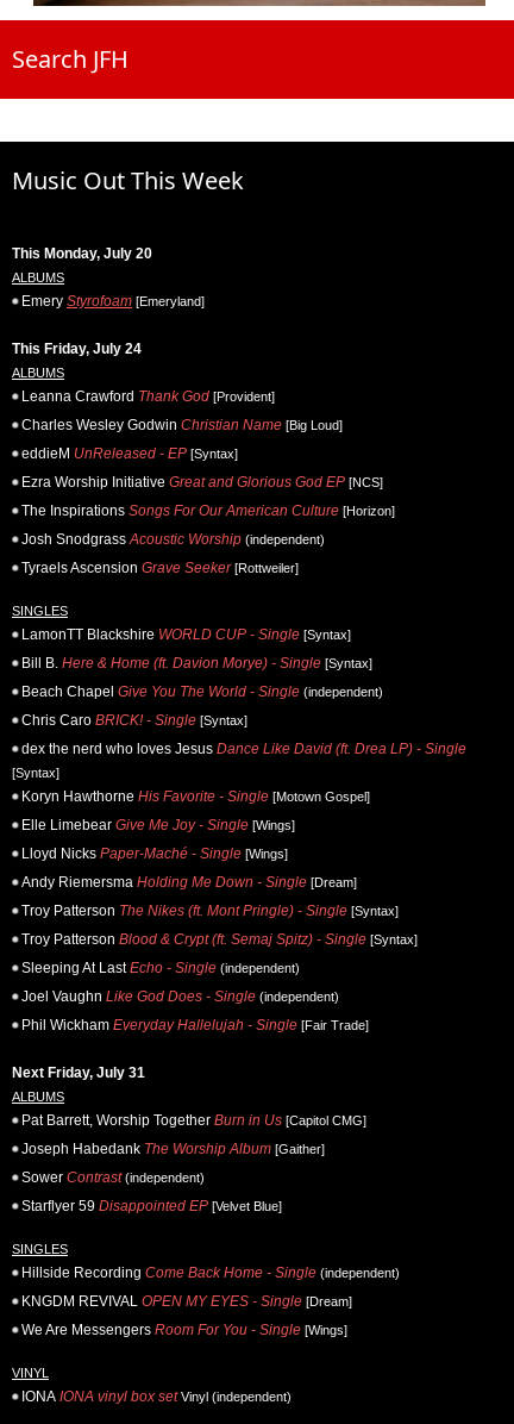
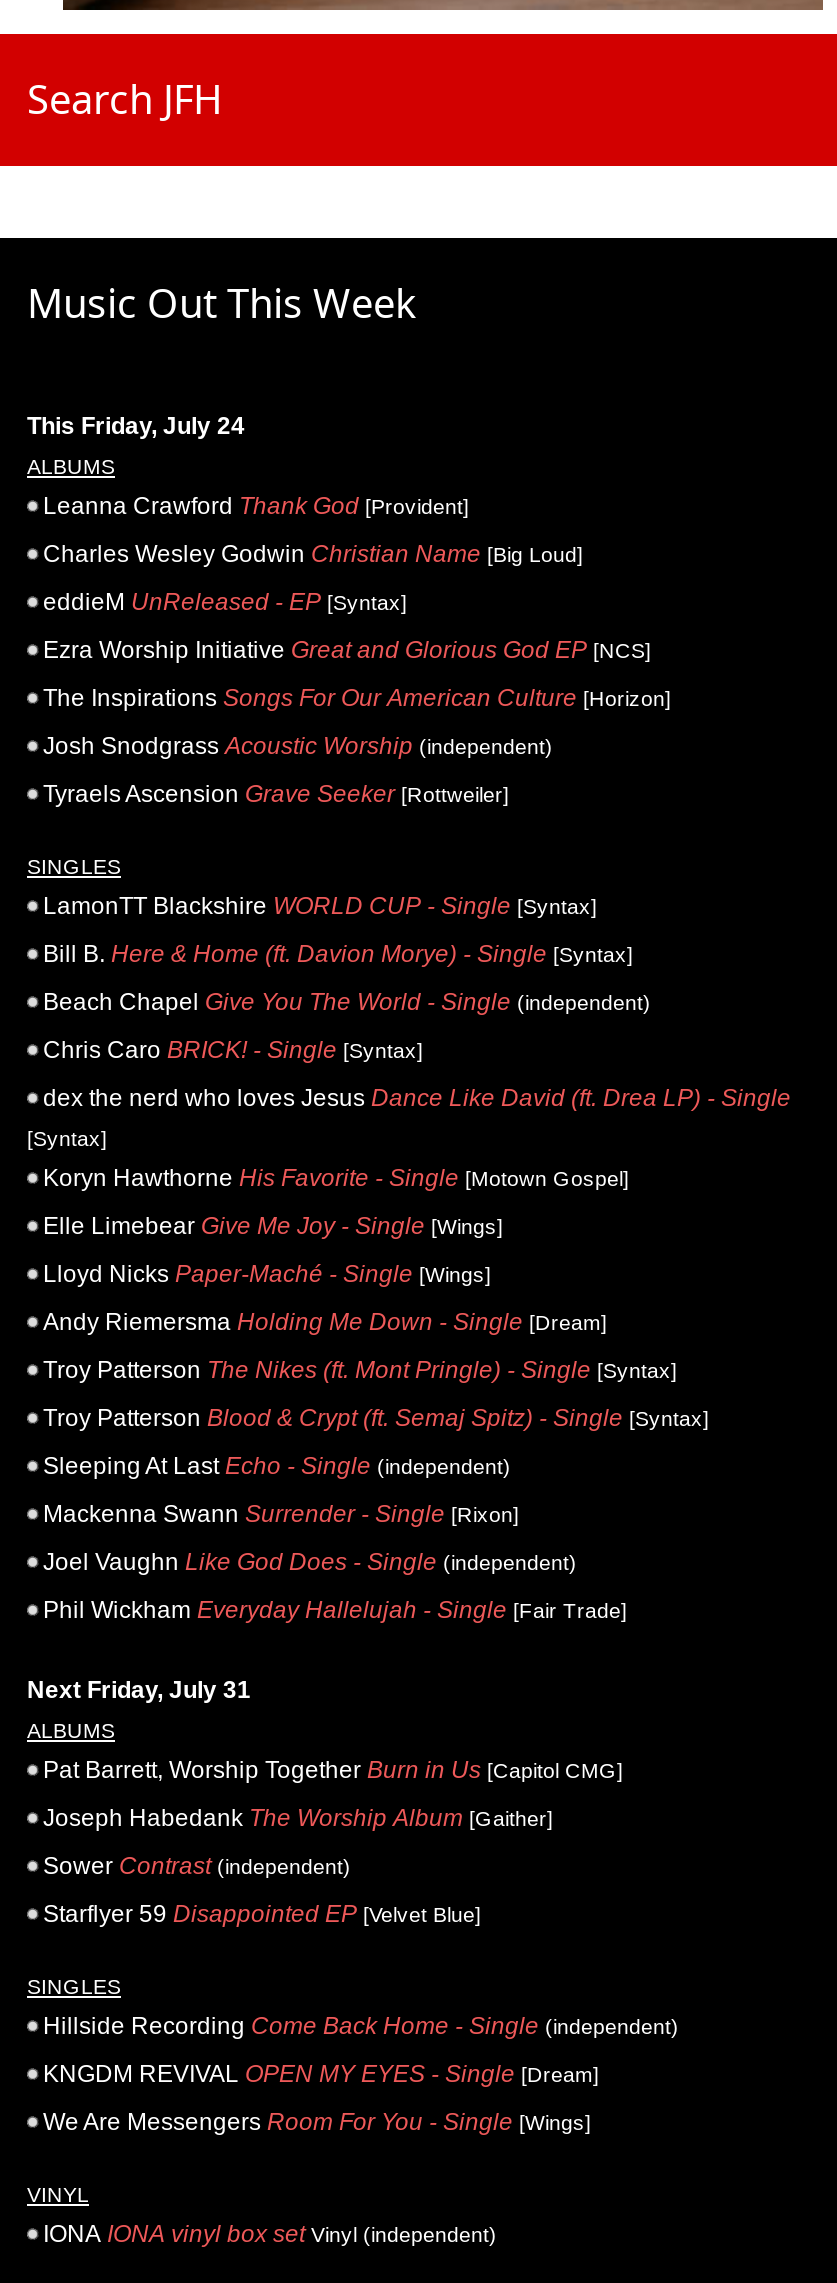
[12,245,205,309] This Monday, July 20 | ALBUMS | Emery Styrofoam [Emeryland] -> none
moved [12,340,466,976] -> [27,412,791,1480]: This Friday, July 24 | ALBUMS | Leanna Crawford Thank God [Provident] | ... | Troy Patterson Blood & Crypt (ft. Semaj Spitz) - Single [Syntax] | Sleeping At Last Echo - Single (independent)
none -> [43,1500,519,1528] Mackenna Swann Surrender - Single [Rixon]

